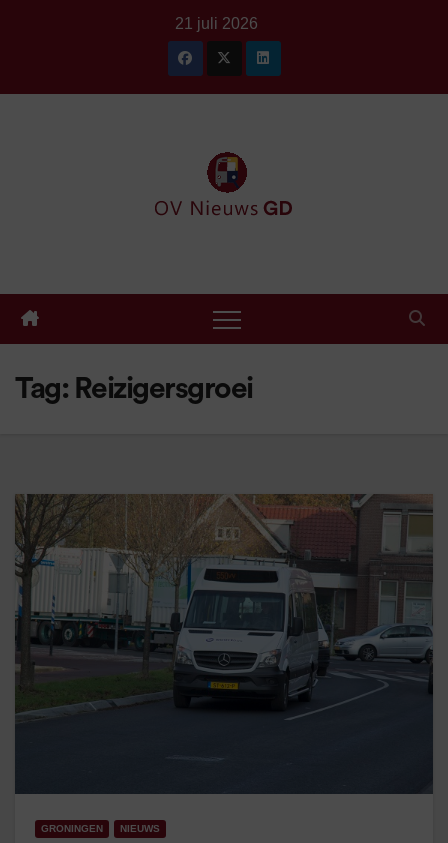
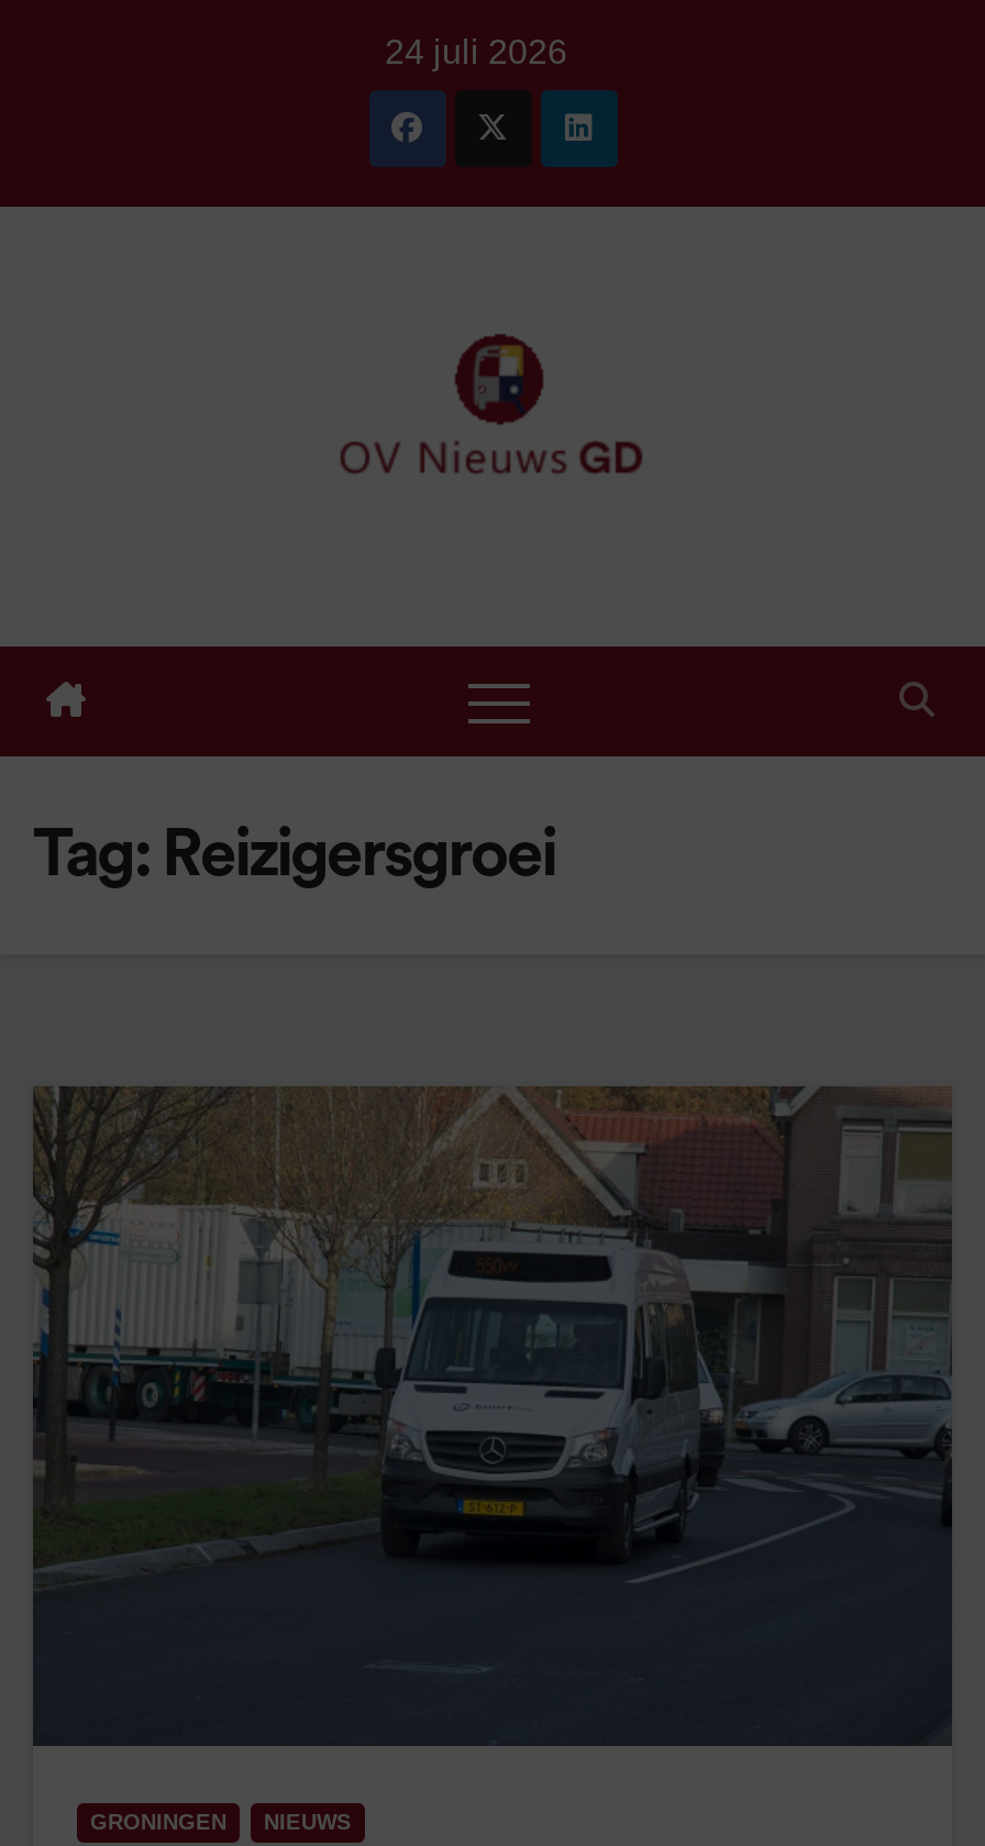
[175,15,258,32] 21 juli 2026 -> [385,33,567,70] 24 juli 2026

